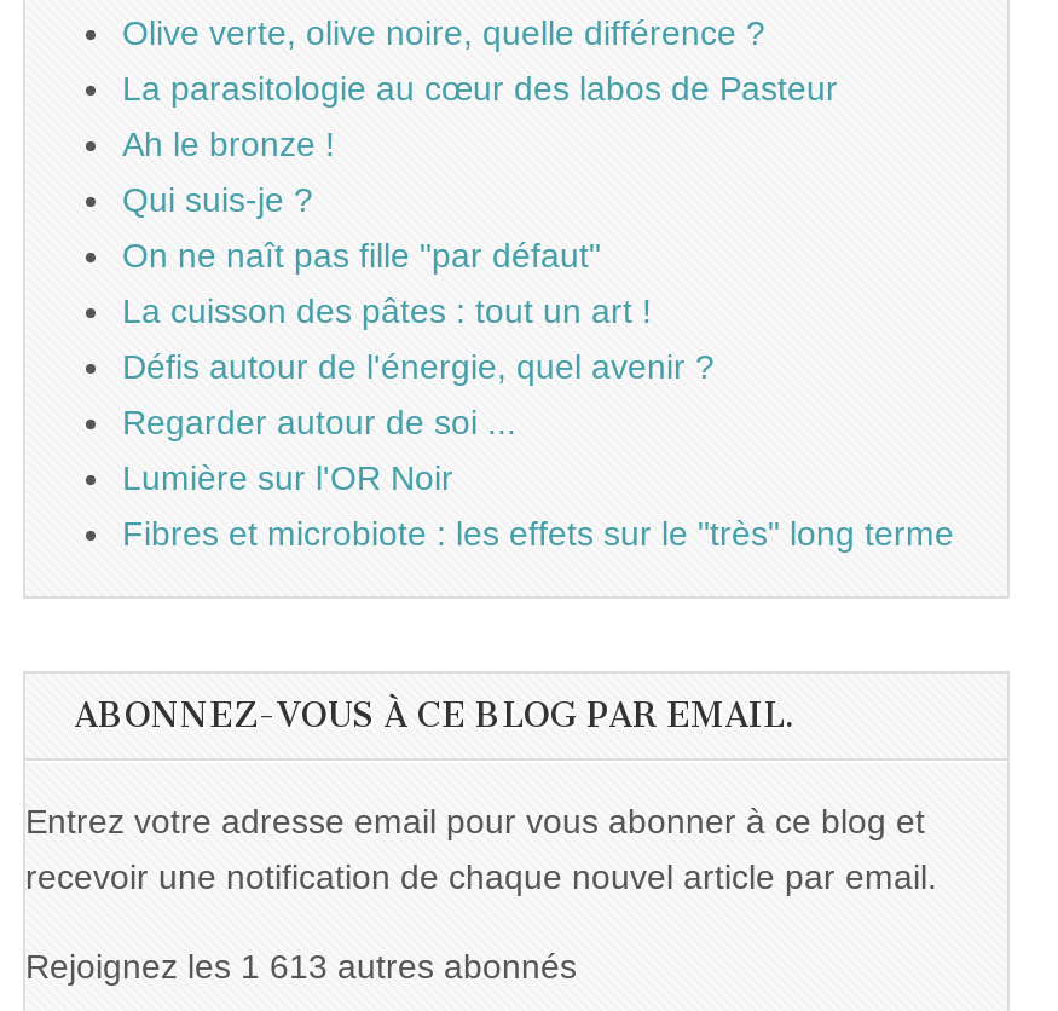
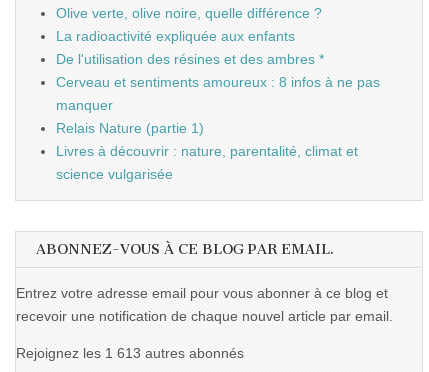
[122,68,954,552] La parasitologie au cœur des labos de Pasteur | Ah le bronze ! | Qui suis-je ? | On ne naît pas fille "par défaut" | La cuisson des pâtes : tout un art ! | Défis autour de l'énergie, quel avenir ? | Regarder autour de soi ... | Lumière sur l'OR Noir | Fibres et microbiote : les effets sur le "très" long terme -> [56,28,380,182] La radioactivité expliquée aux enfants | De l'utilisation des résines et des ambres * | Cerveau et sentiments amoureux : 8 infos à ne pas | manquer | Relais Nature (partie 1) | Livres à découvrir : nature, parentalité, climat et | science vulgarisée

